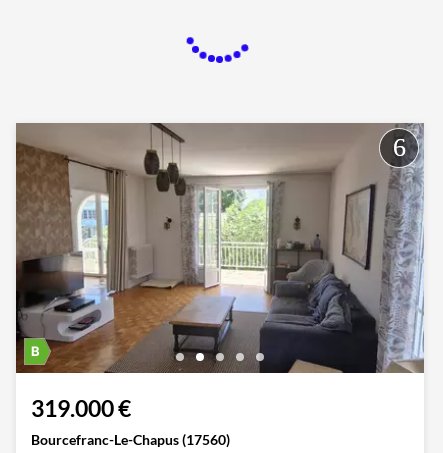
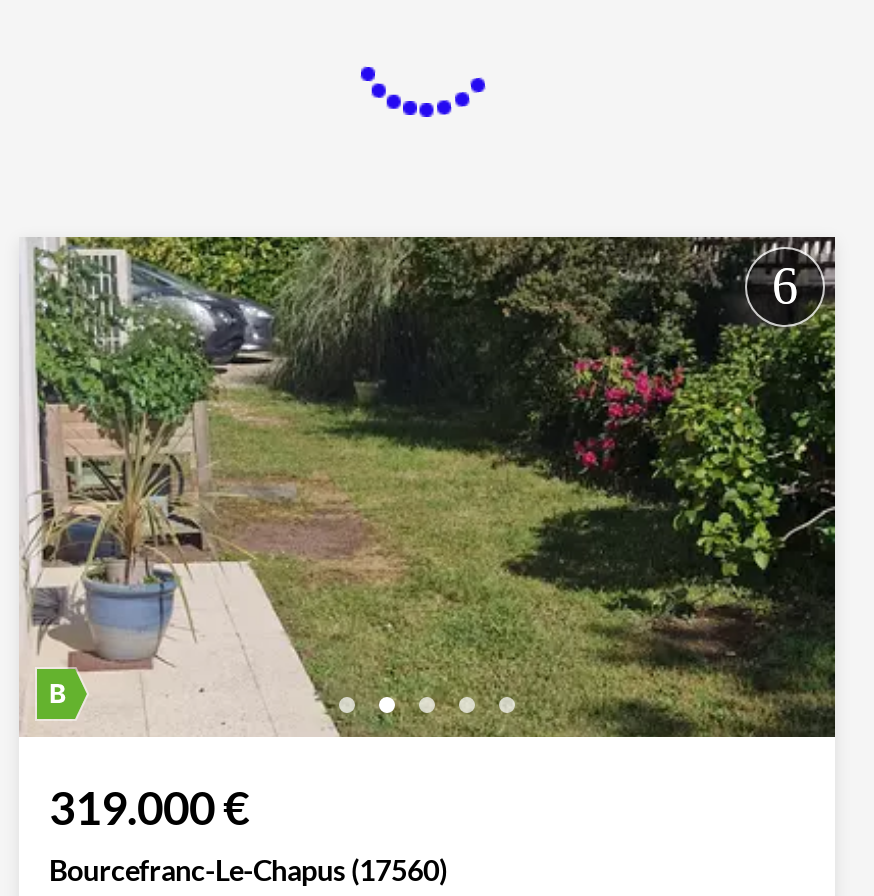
[15,123,424,374] [image] -> [19,237,837,739] [image]

